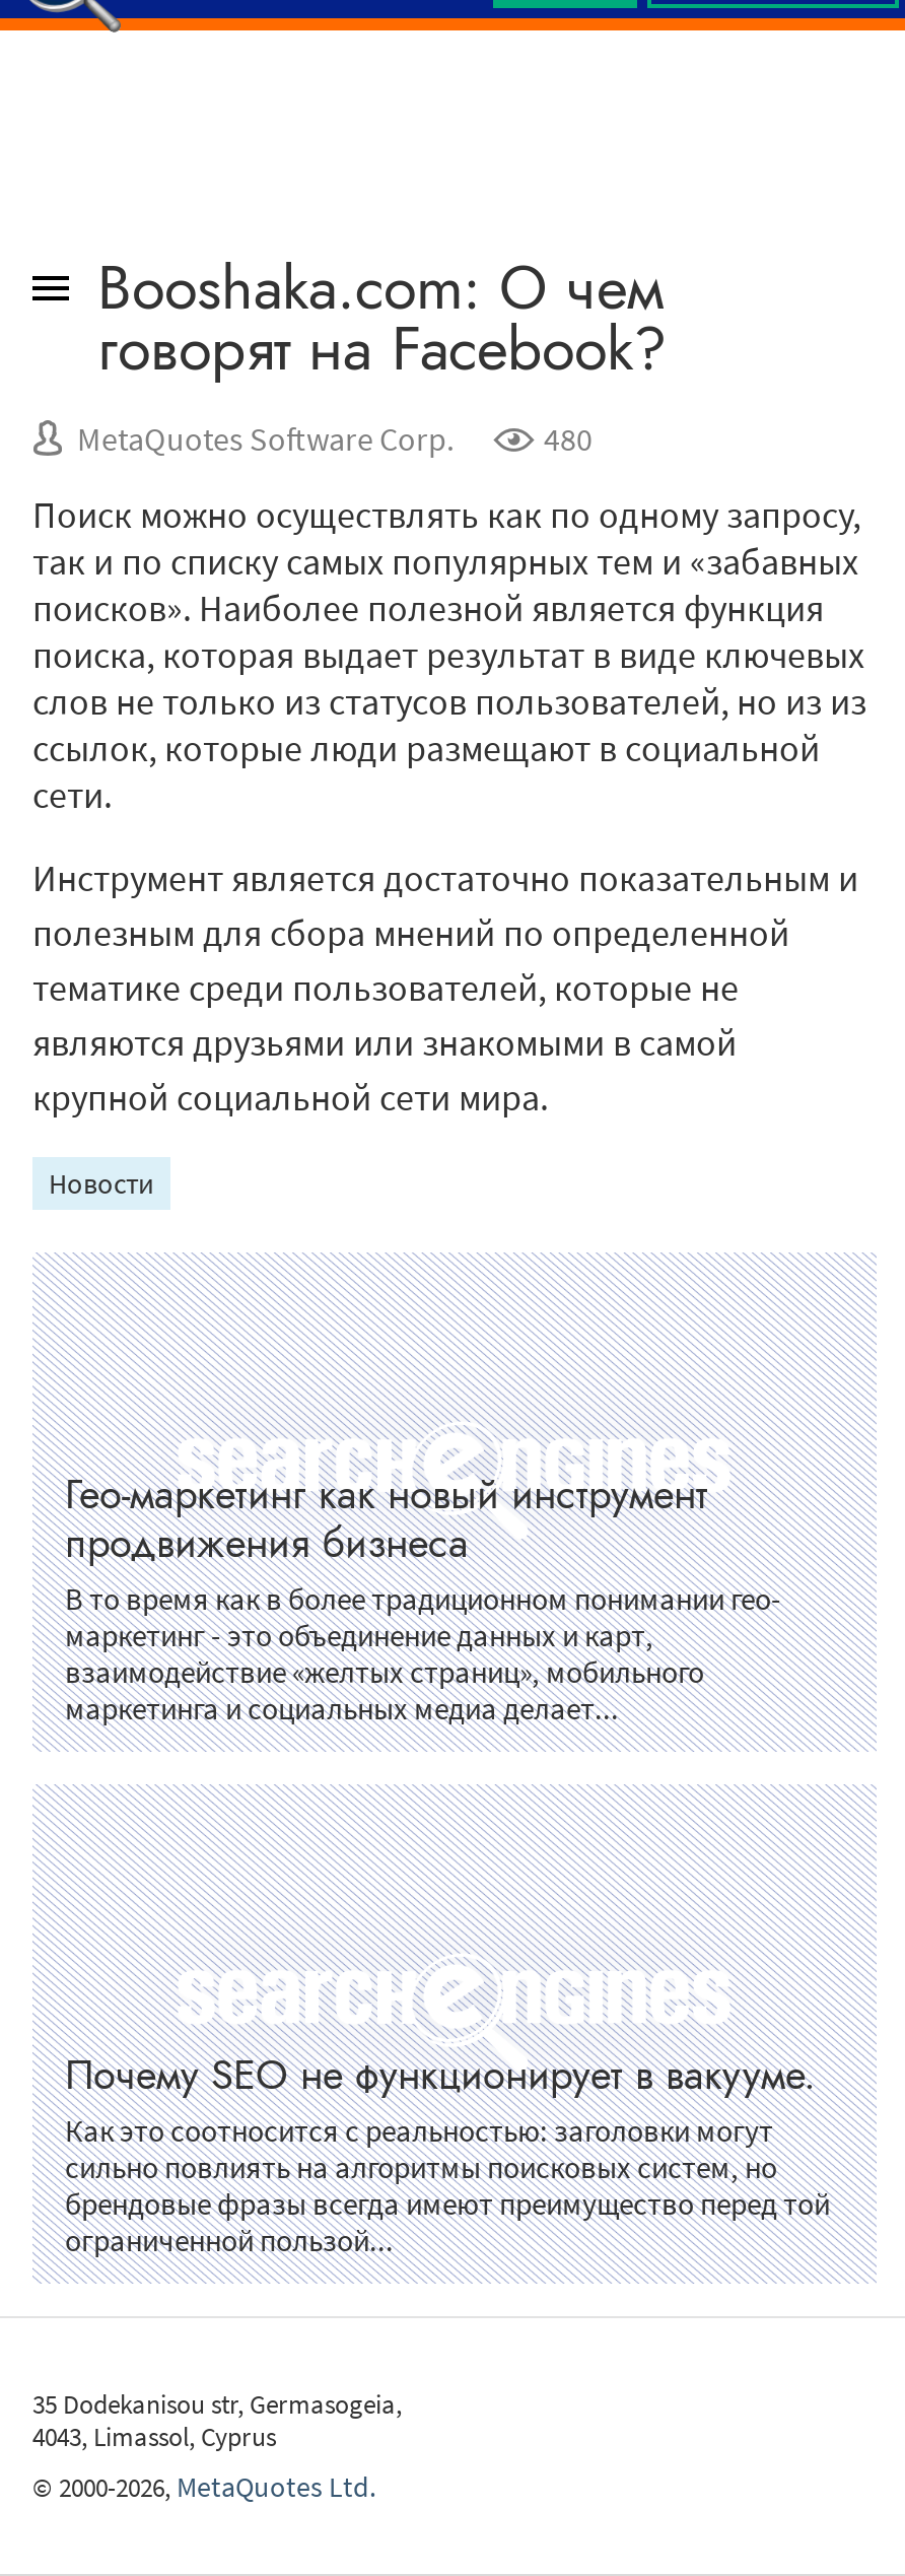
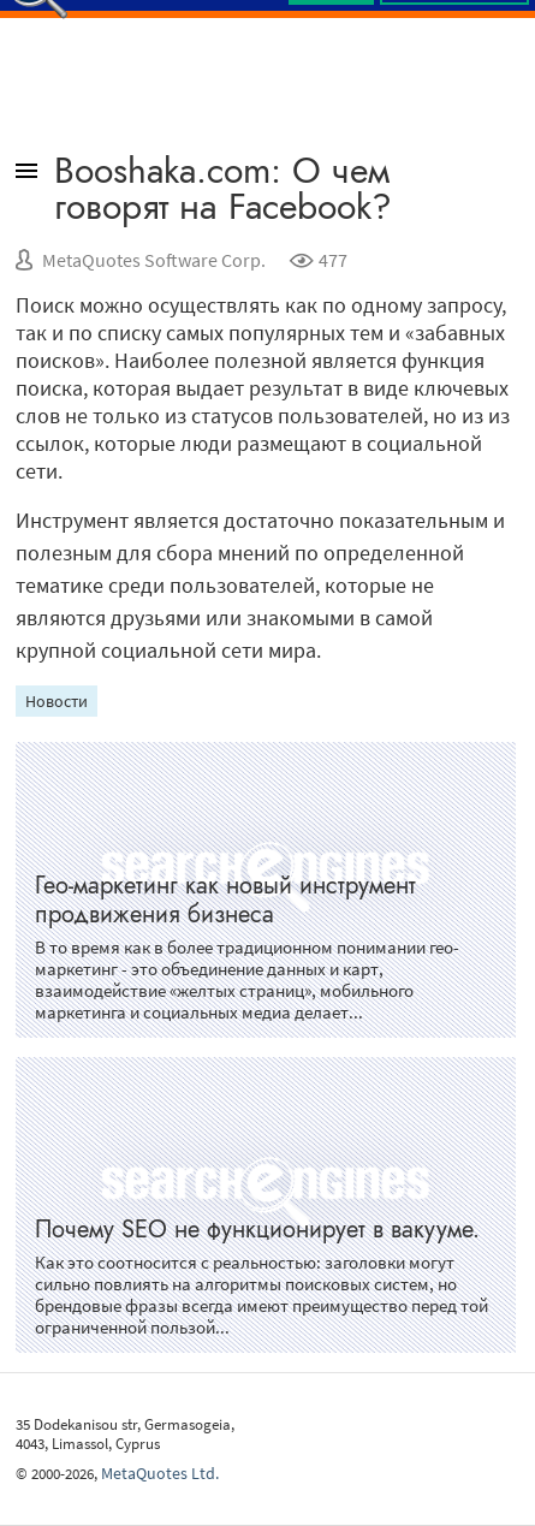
[544,418,593,459] 480 -> [319,248,347,272] 477

